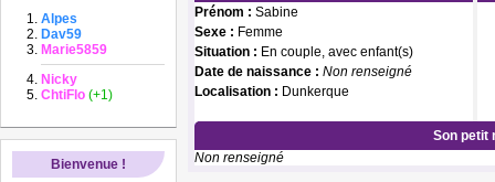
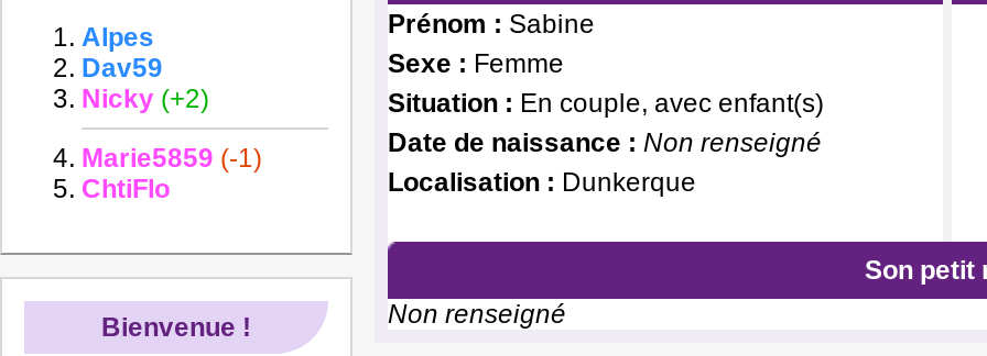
[41,42,107,57] Marie5859 -> [82,84,209,114] Nicky (+2)
[41,72,113,103] Nicky | ChtiFlo (+1) -> [82,143,262,204] Marie5859 (-1) | ChtiFlo

